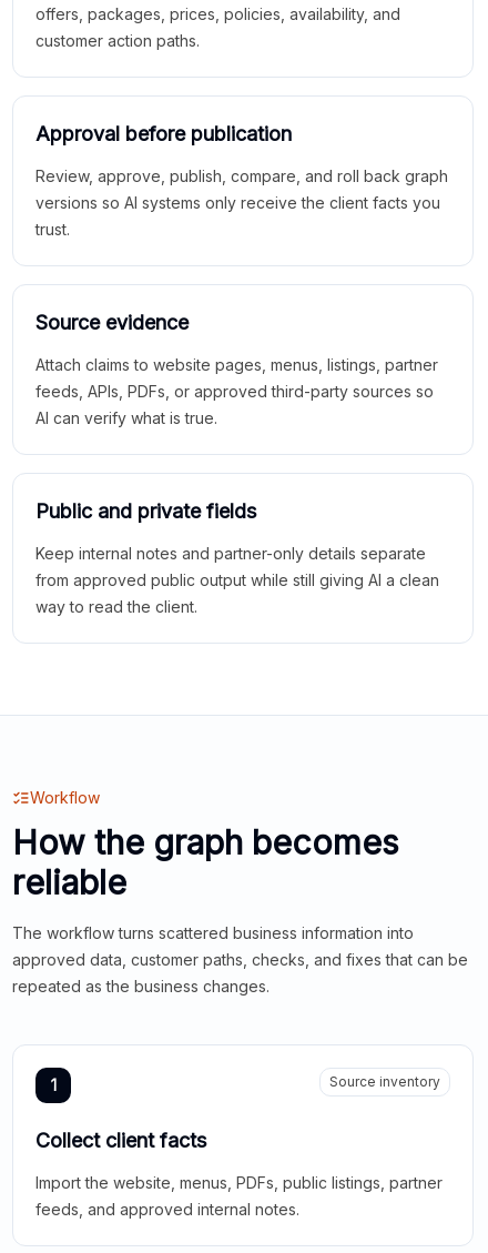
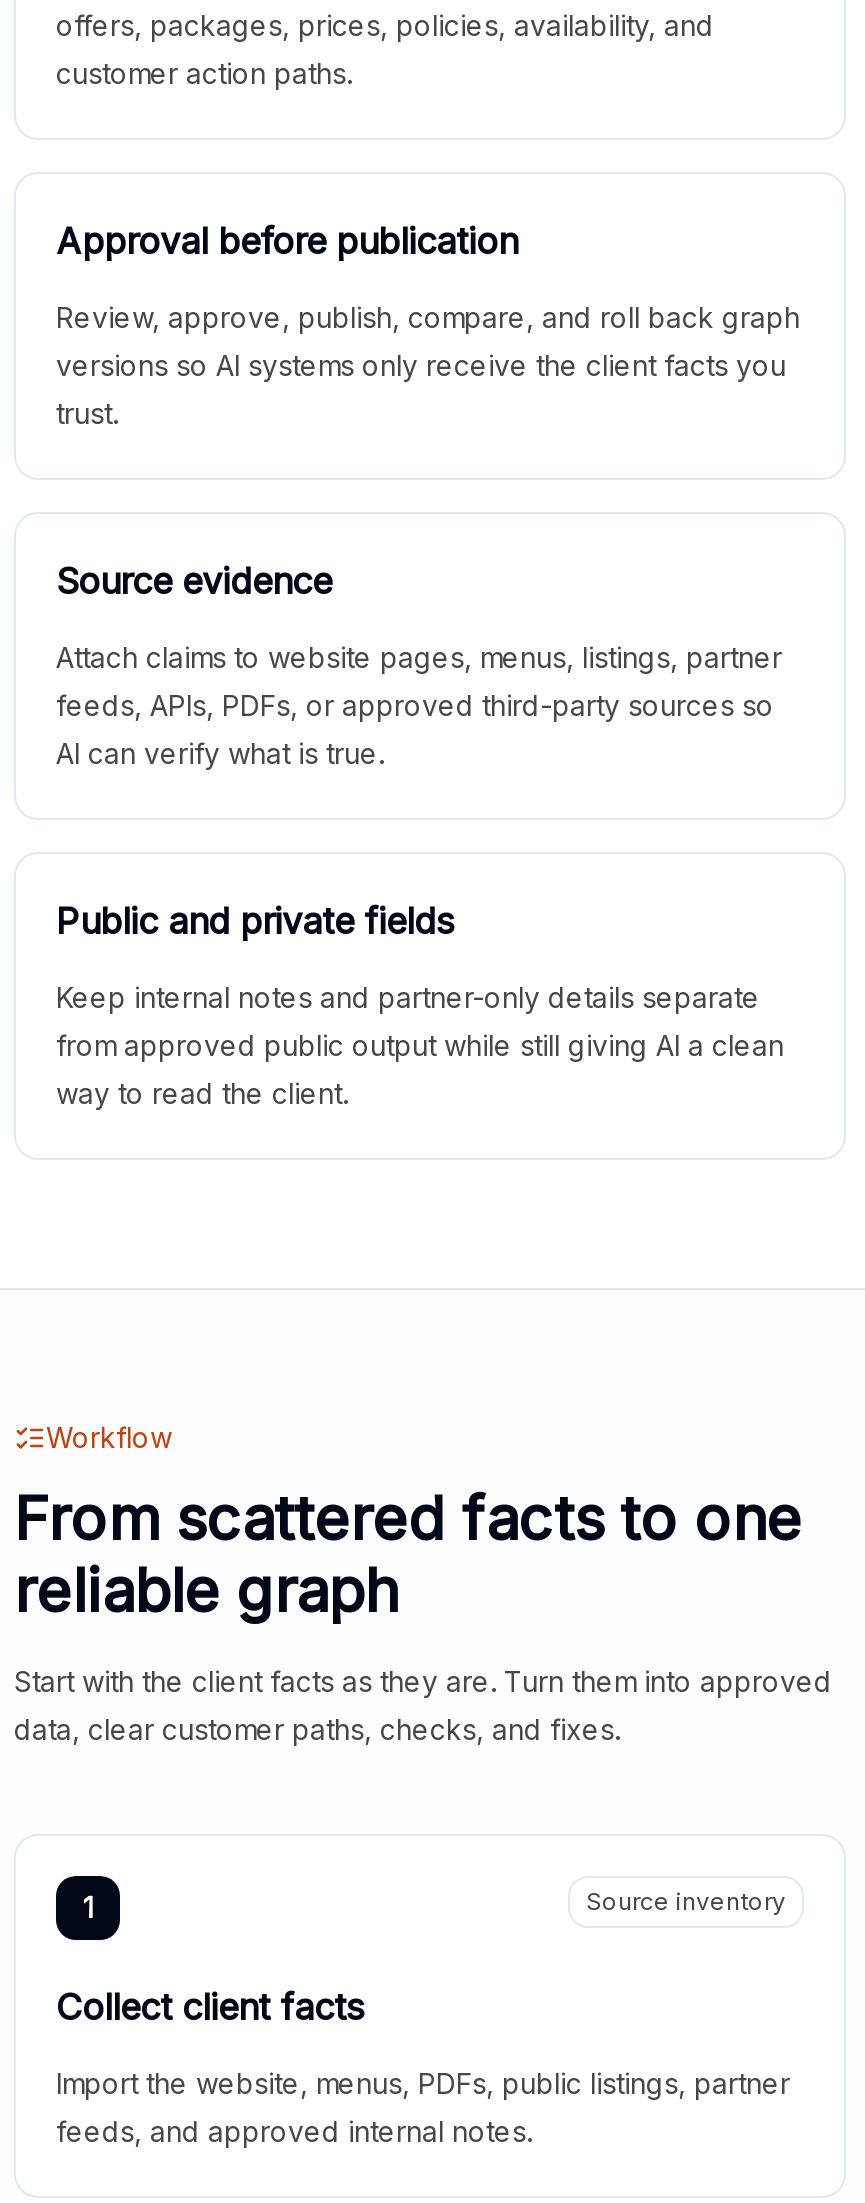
[12,822,398,902] How the graph becomes | reliable -> [14,1482,802,1626] From scattered facts to one | reliable graph
[12,923,468,996] The workflow turns scattered business information into | approved data, customer paths, checks, and fixes that can be | repeated as the business changes. -> [14,1664,832,1746] Start with the client facts as they are. Turn them into approved | data, clear customer paths, checks, and fixes.

